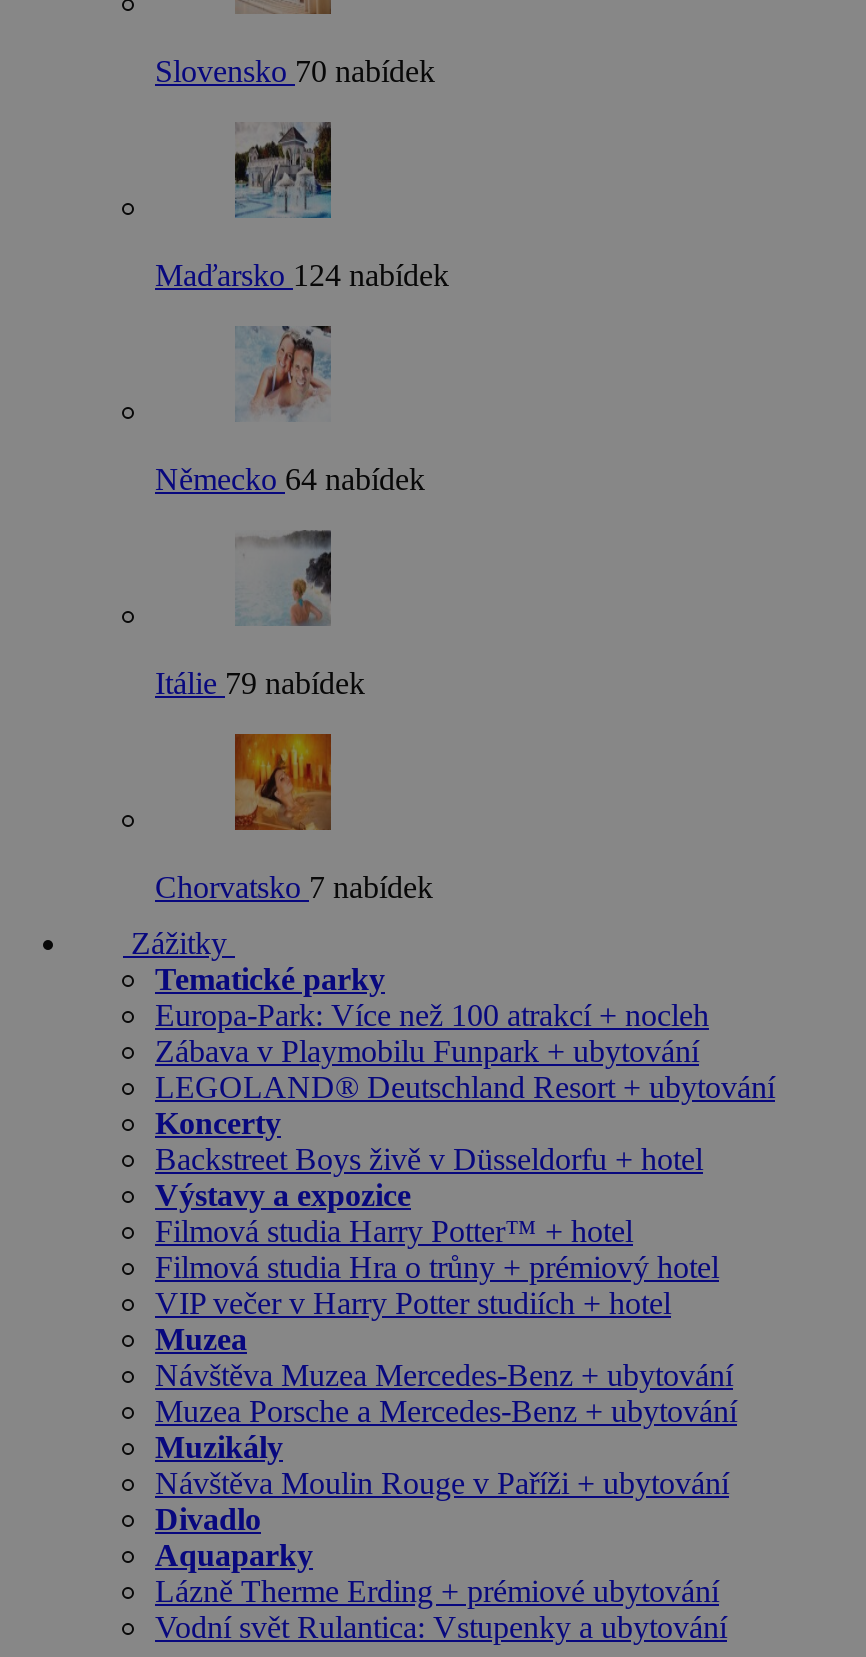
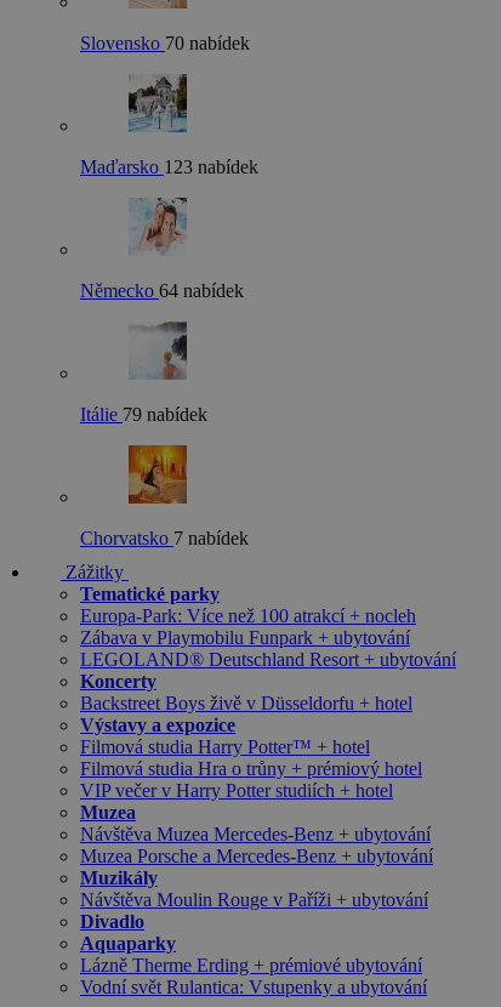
[155,259,449,293] Maďarsko 124 nabídek -> [80,157,258,178] Maďarsko 123 nabídek

